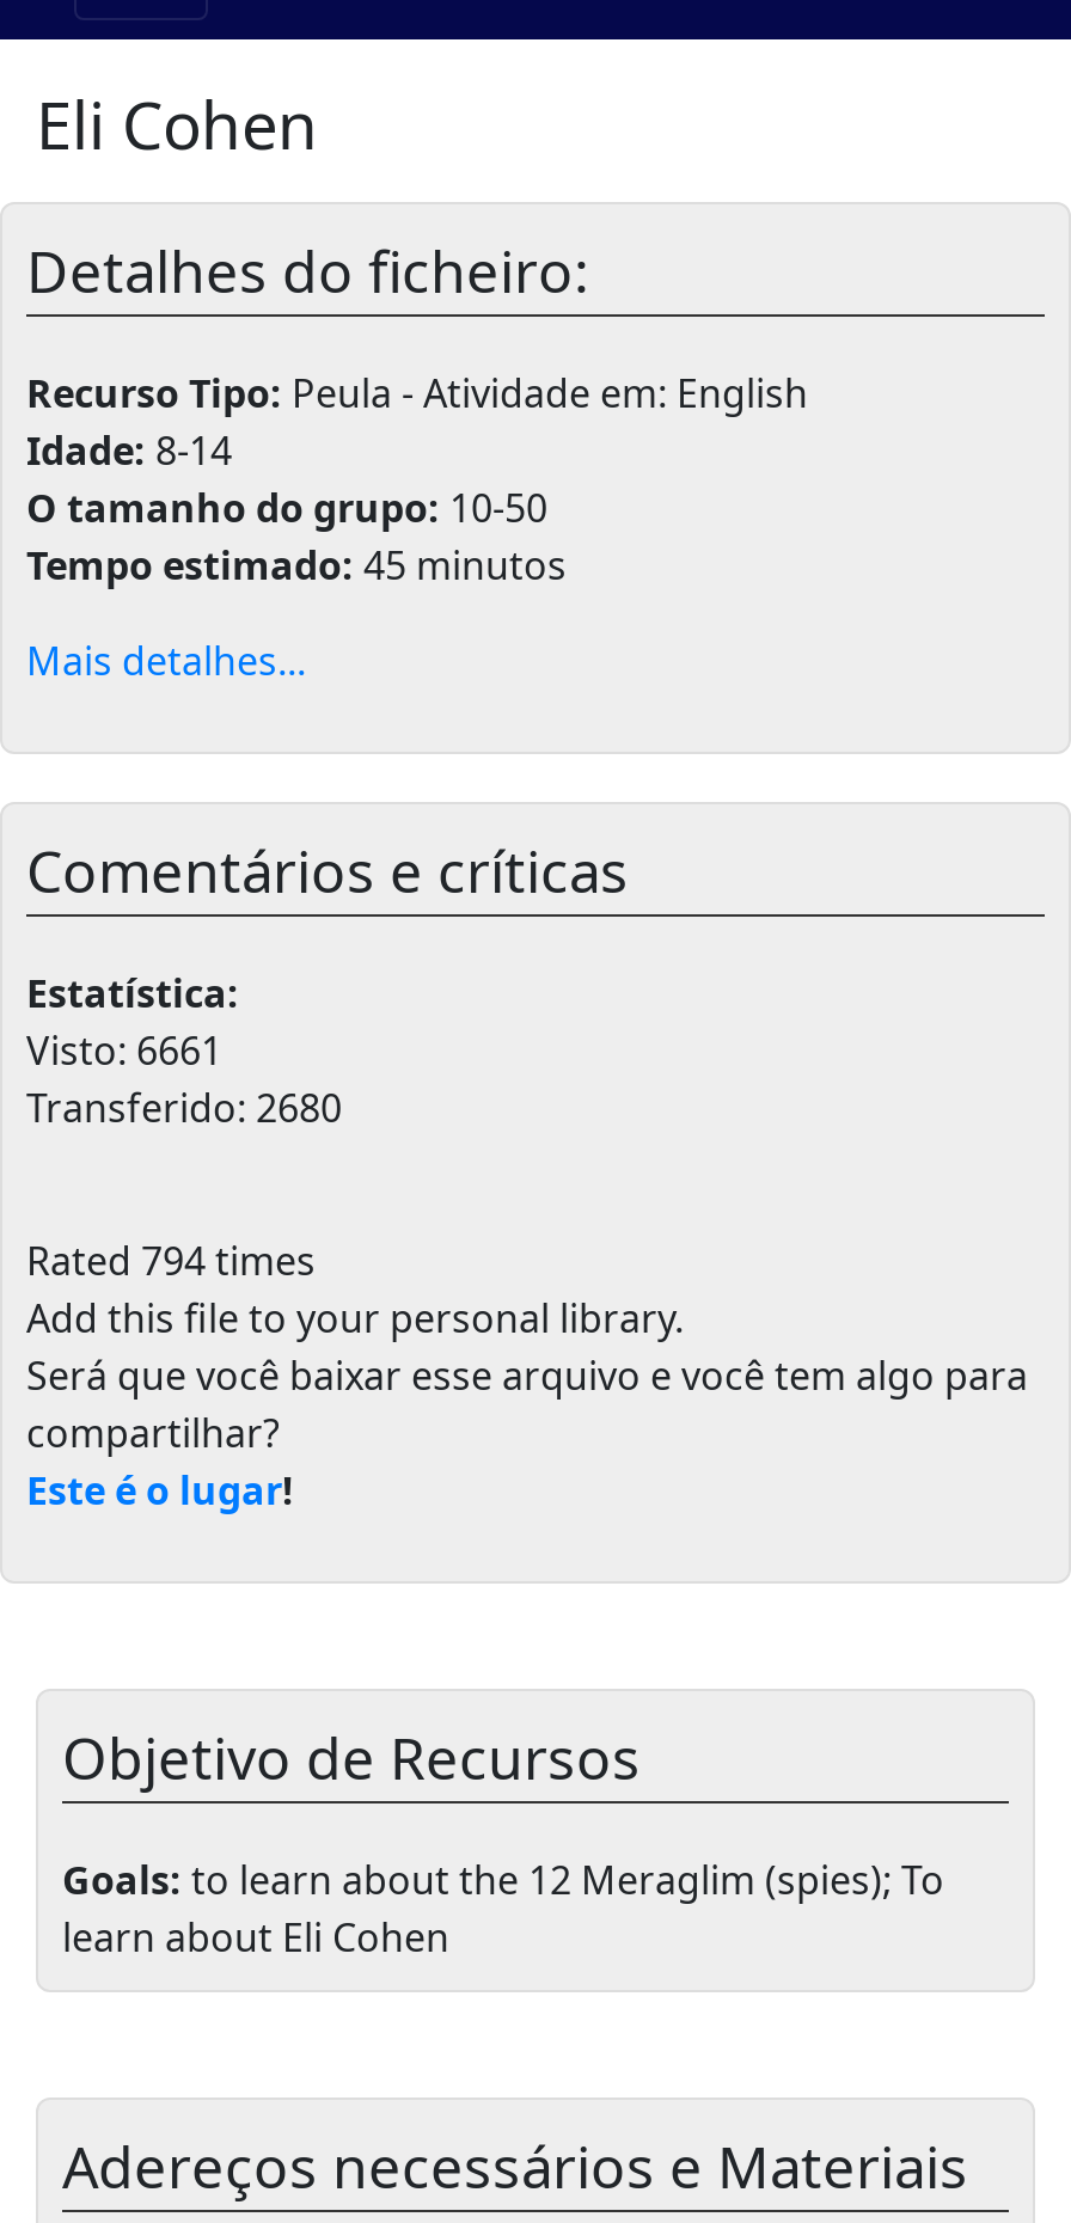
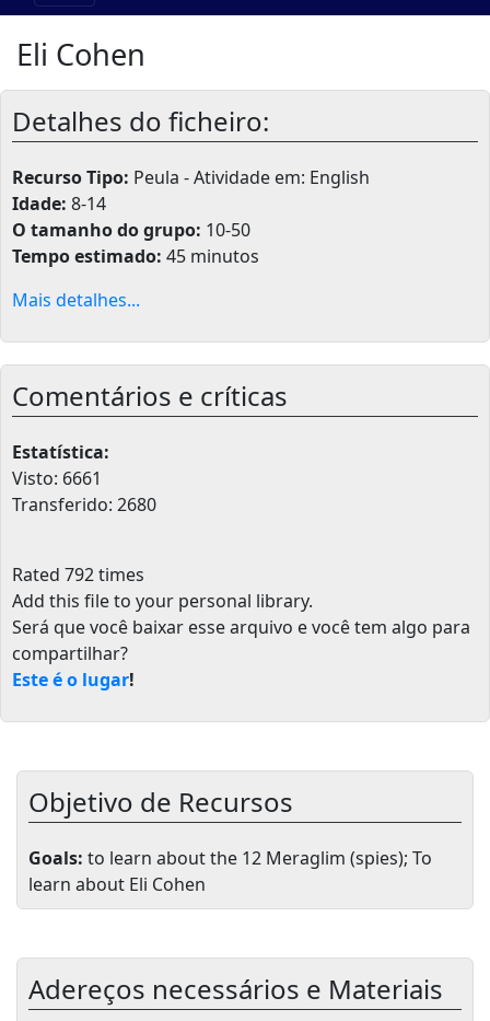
[26,1235,316,1287] Rated 794 times -> [12,562,144,587] Rated 792 times

